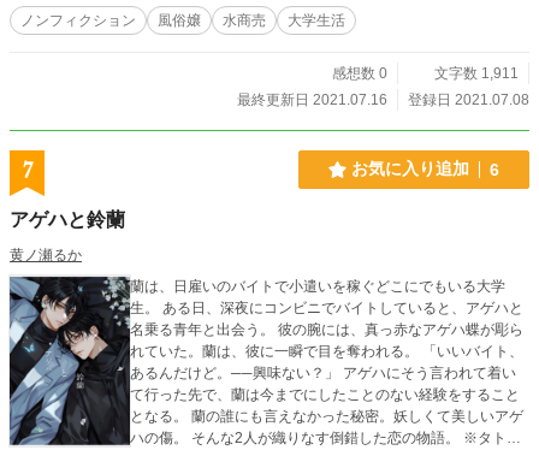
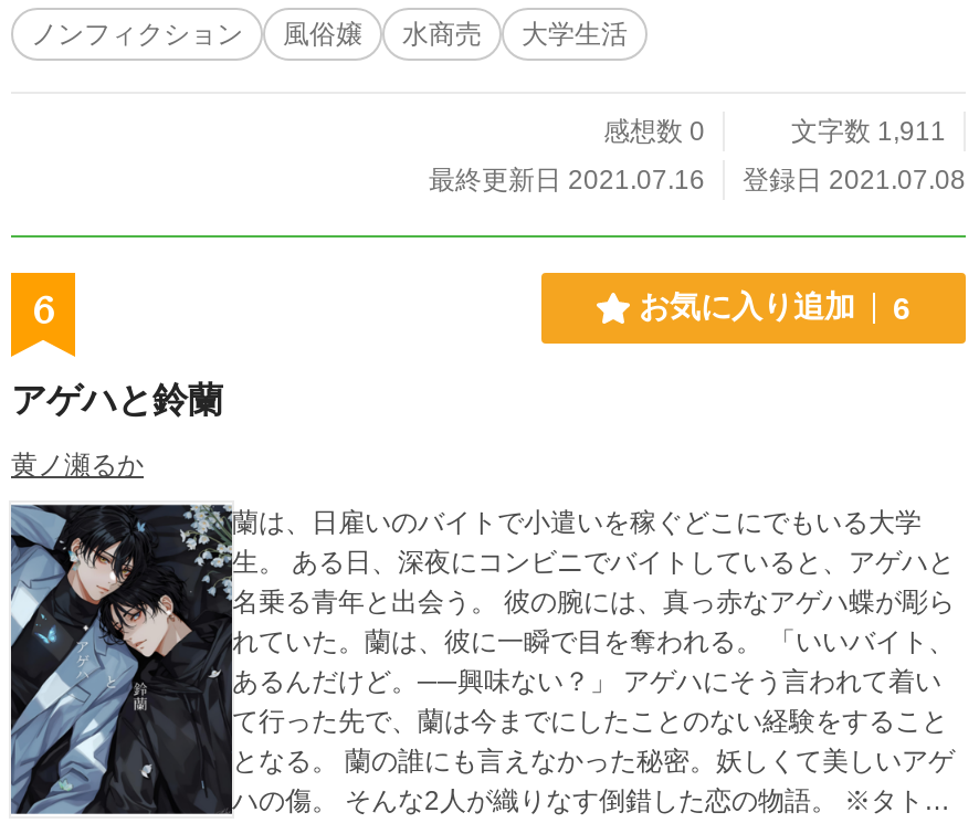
[22,159,32,183] 7 -> [32,288,54,333] 6

